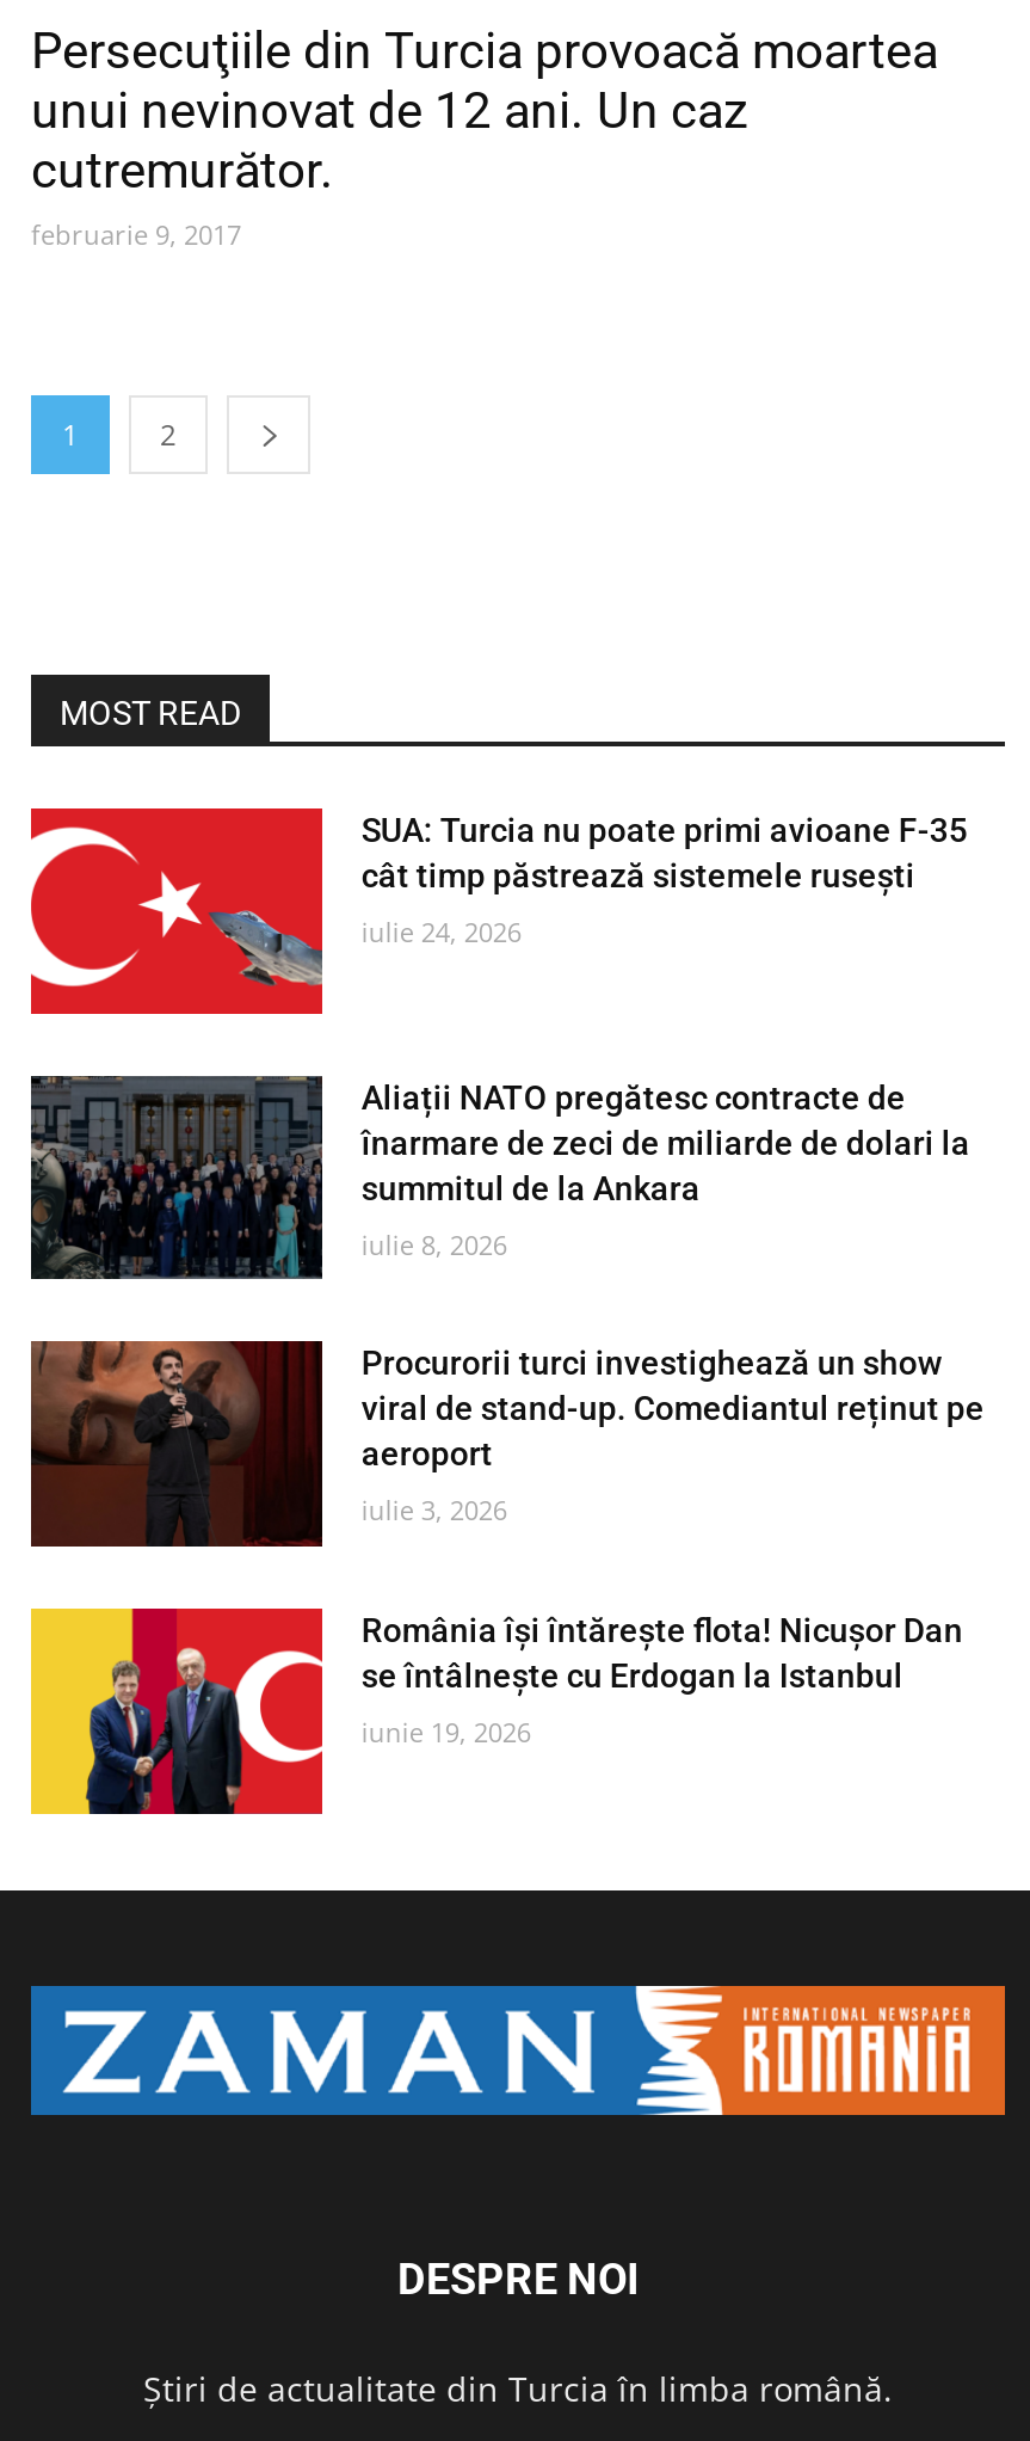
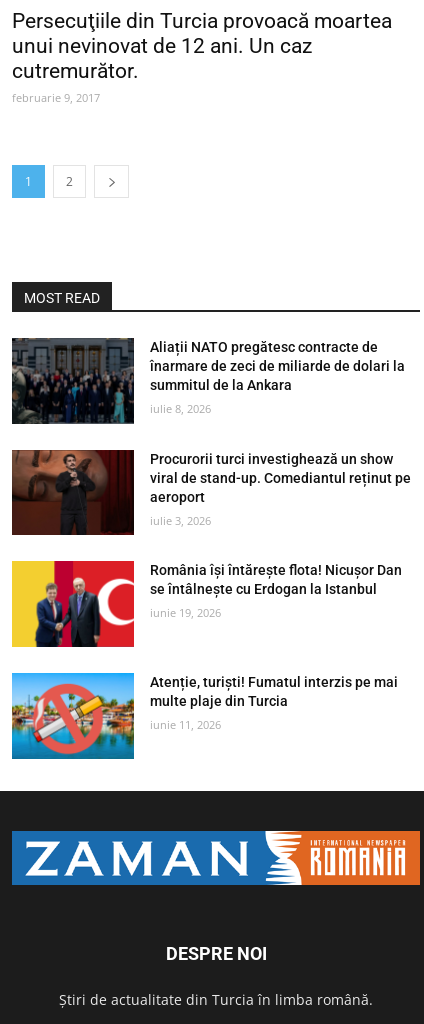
[29,806,968,1016] [image] | SUA: Turcia nu poate primi avioane F-35 | cât timp păstrează sistemele rusești | iulie 24, 2026 -> none
moved [26,1074,984,1750] -> [10,337,411,620]: [image] | Aliații NATO pregătesc contracte de | înarmare de zeci de miliarde de dolari la | ... | se întâlnește cu Erdogan la Istanbul | iunie 19, 2026
none -> [11,672,398,760] [image] | Atenție, turiști! Fumatul interzis pe mai | multe plaje din Turcia | iunie 11, 2026

